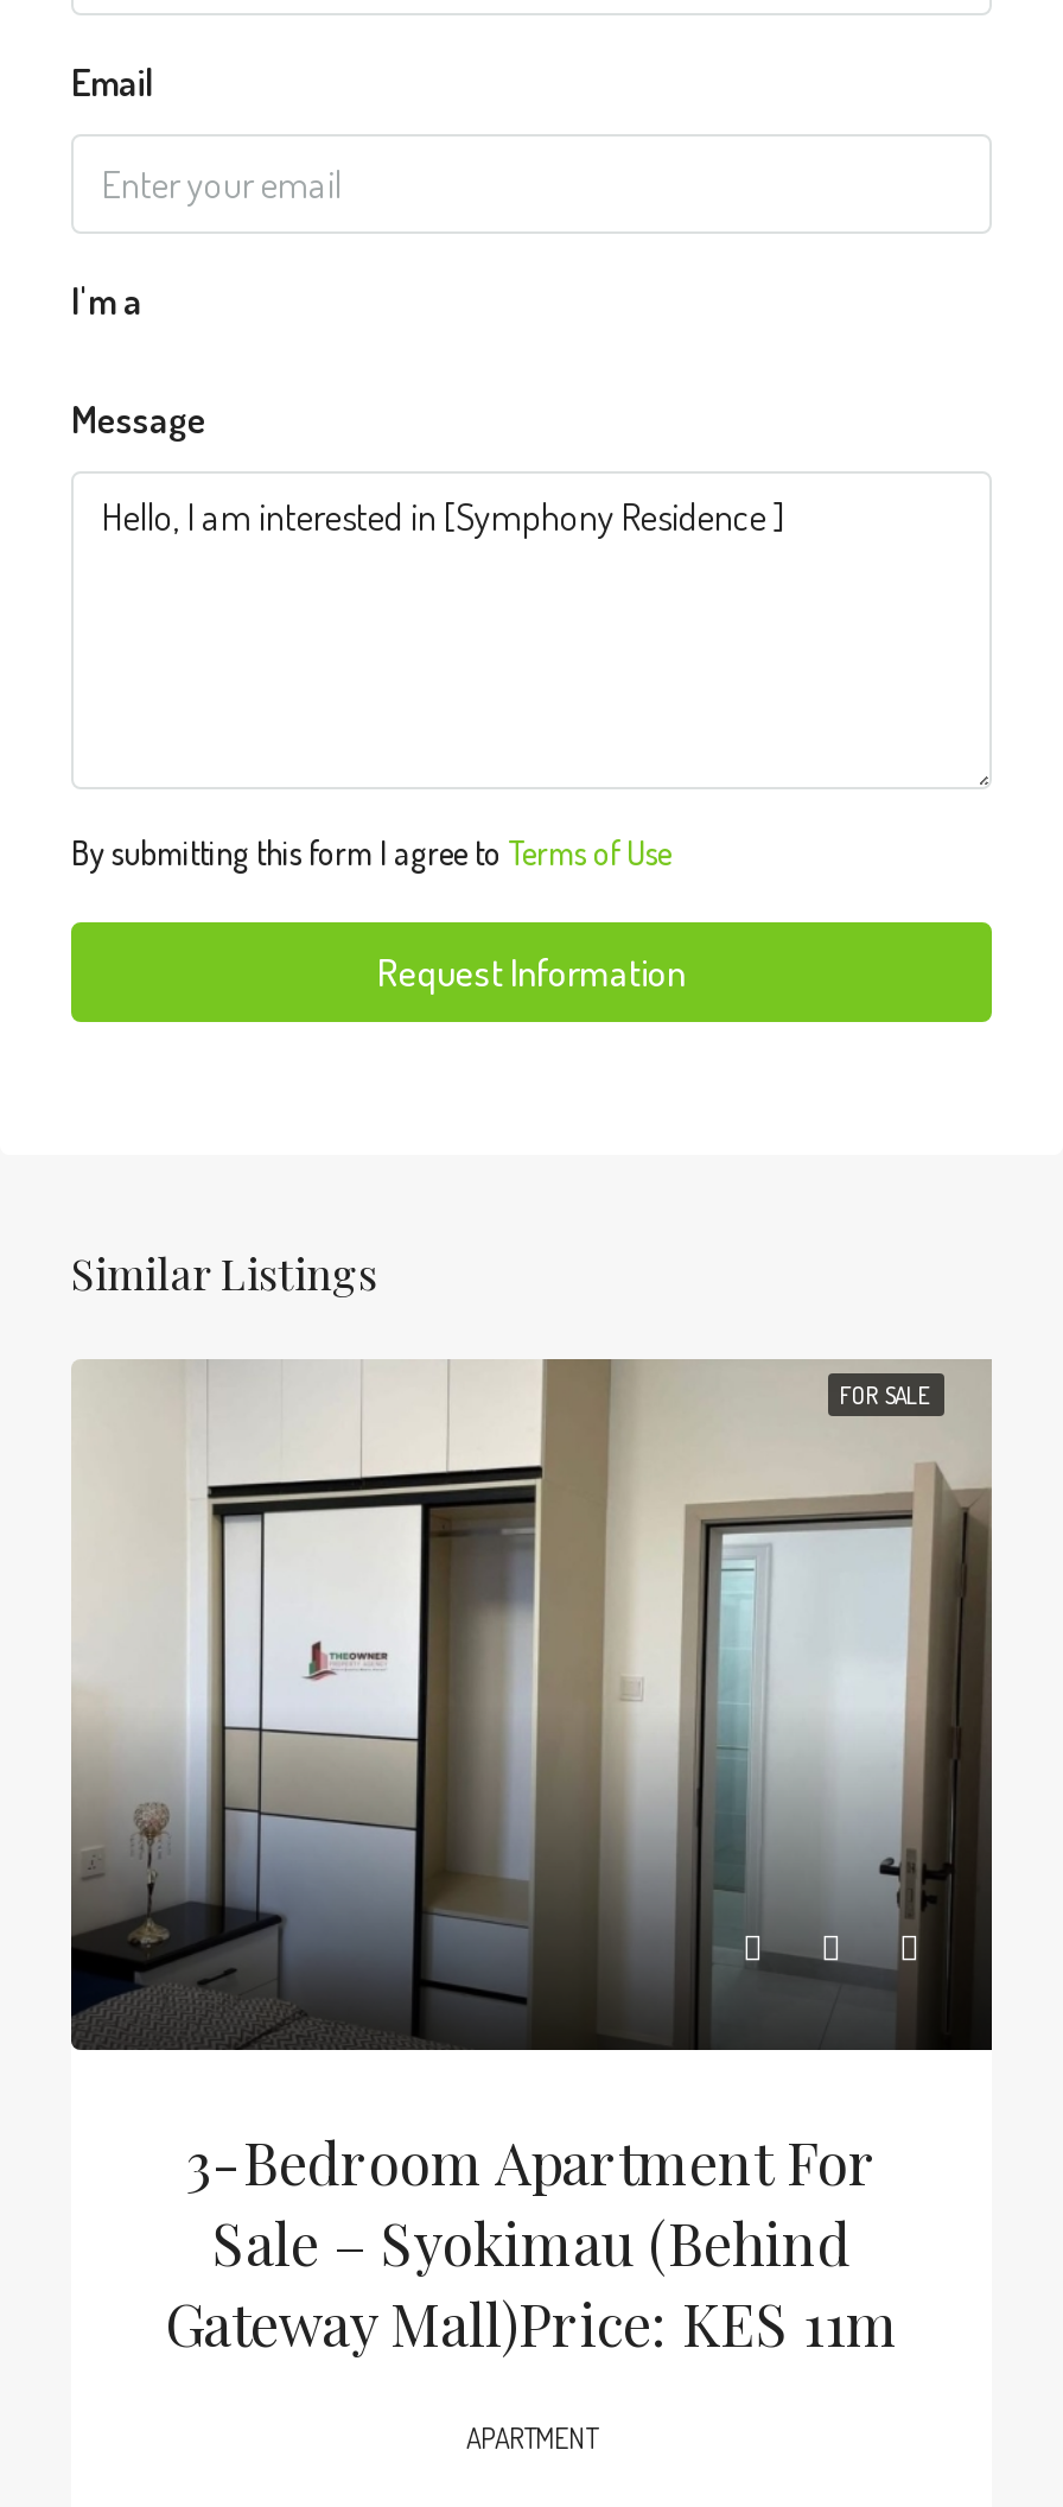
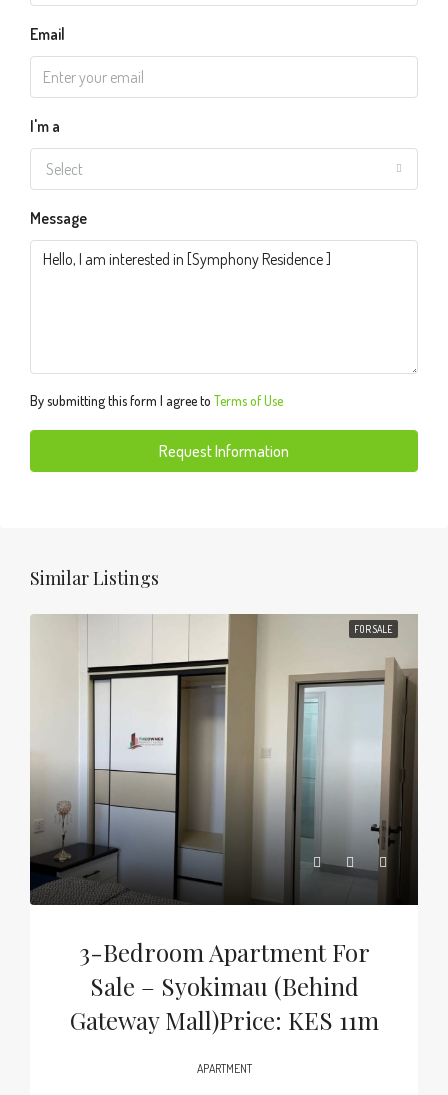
none -> [46,159,83,179] Select

